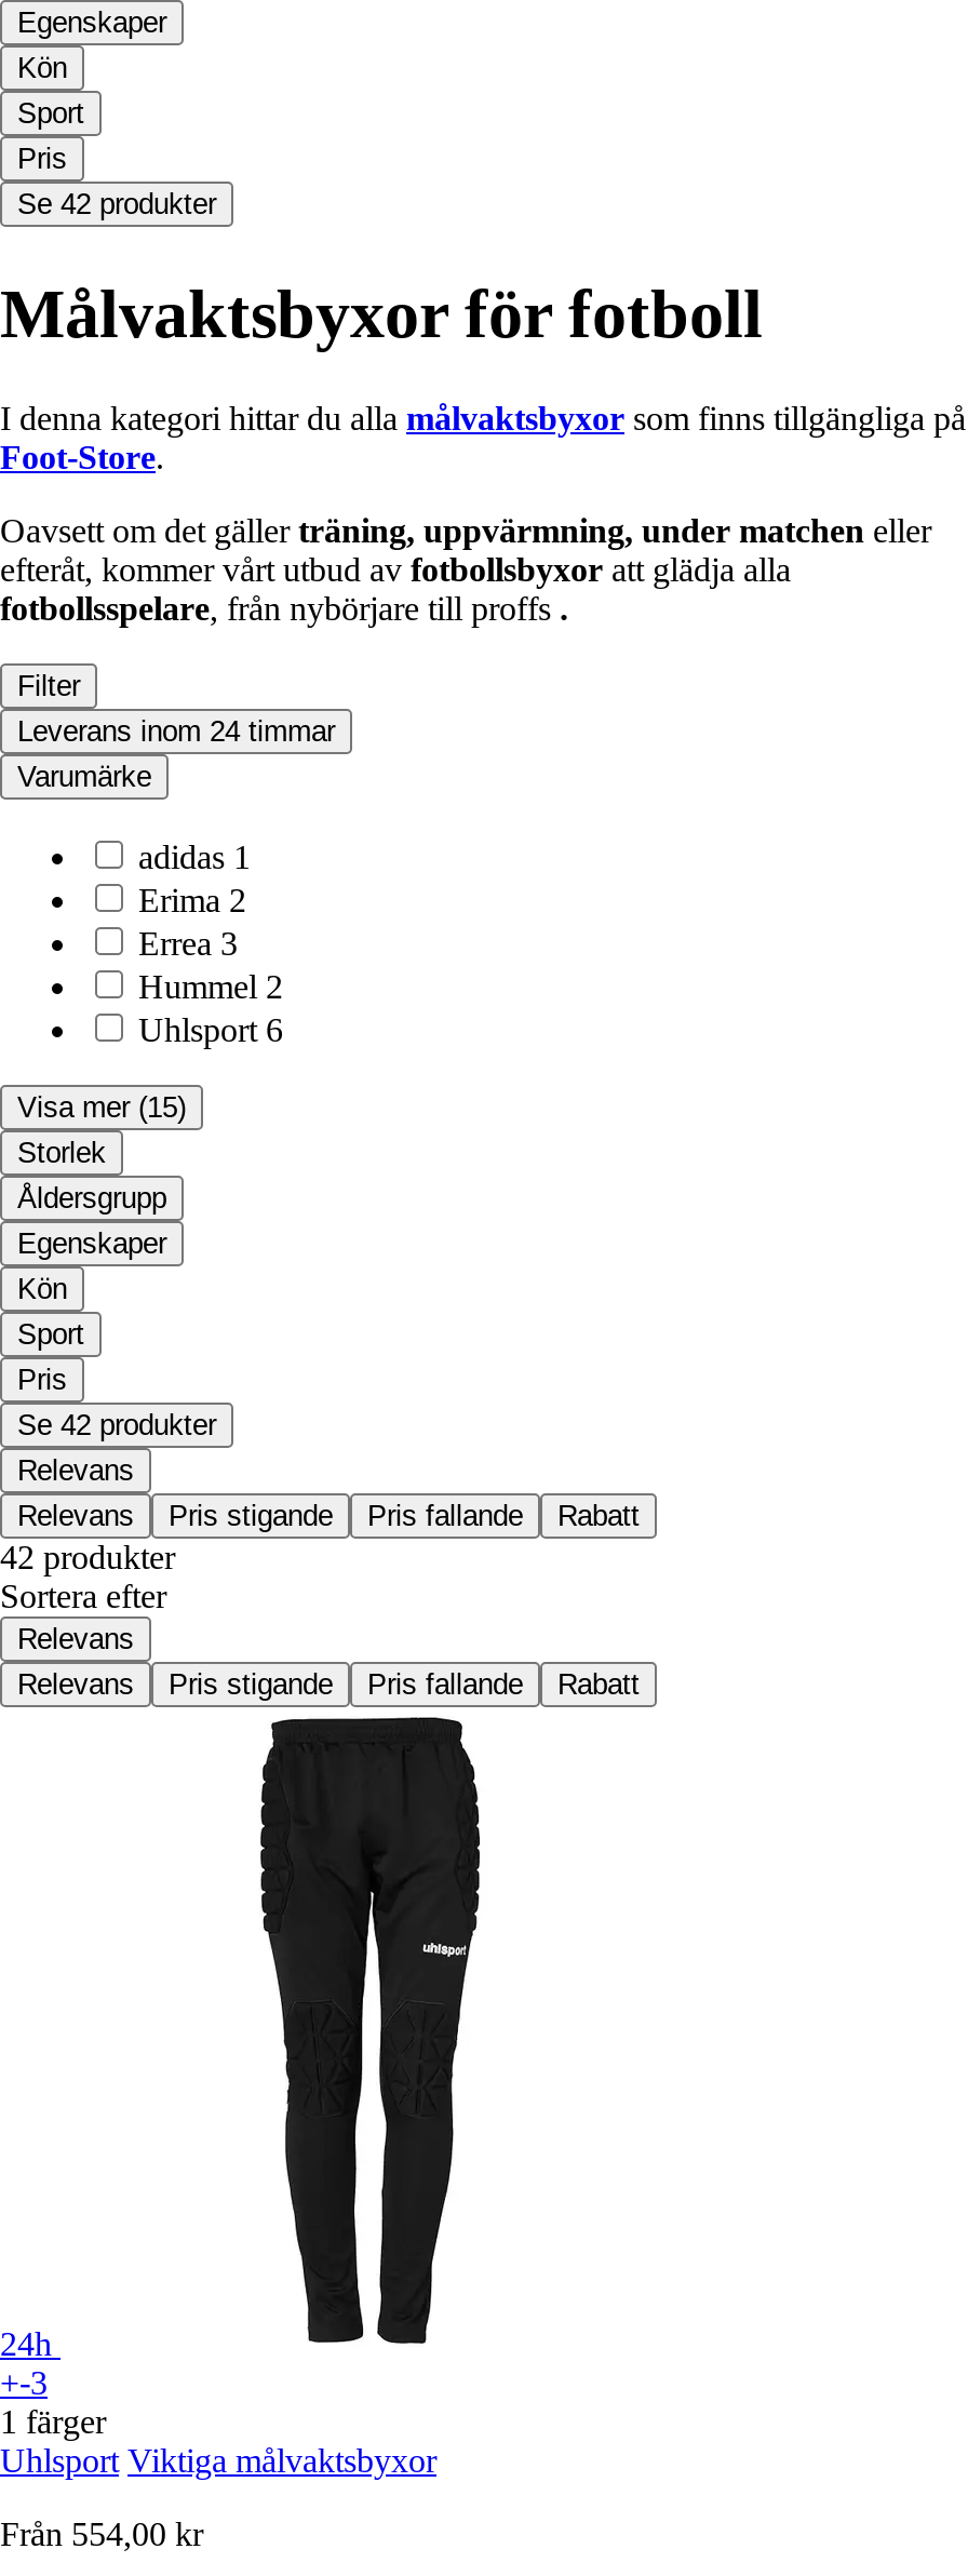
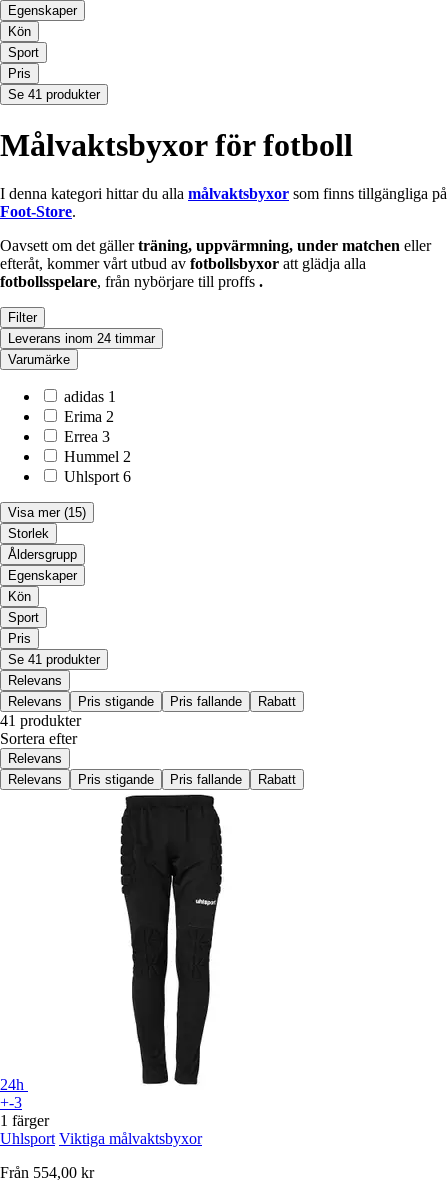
[17,189,216,222] Se 42 produkter -> [8,87,100,102] Se 41 produkter
[17,1410,216,1442] Se 42 produkter -> [8,652,100,667] Se 41 produkter
[0,1540,175,1576] 42 produkter -> [0,712,81,729] 41 produkter

